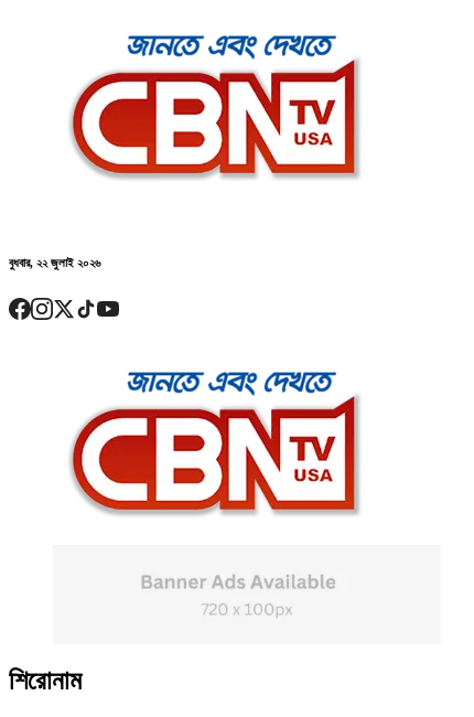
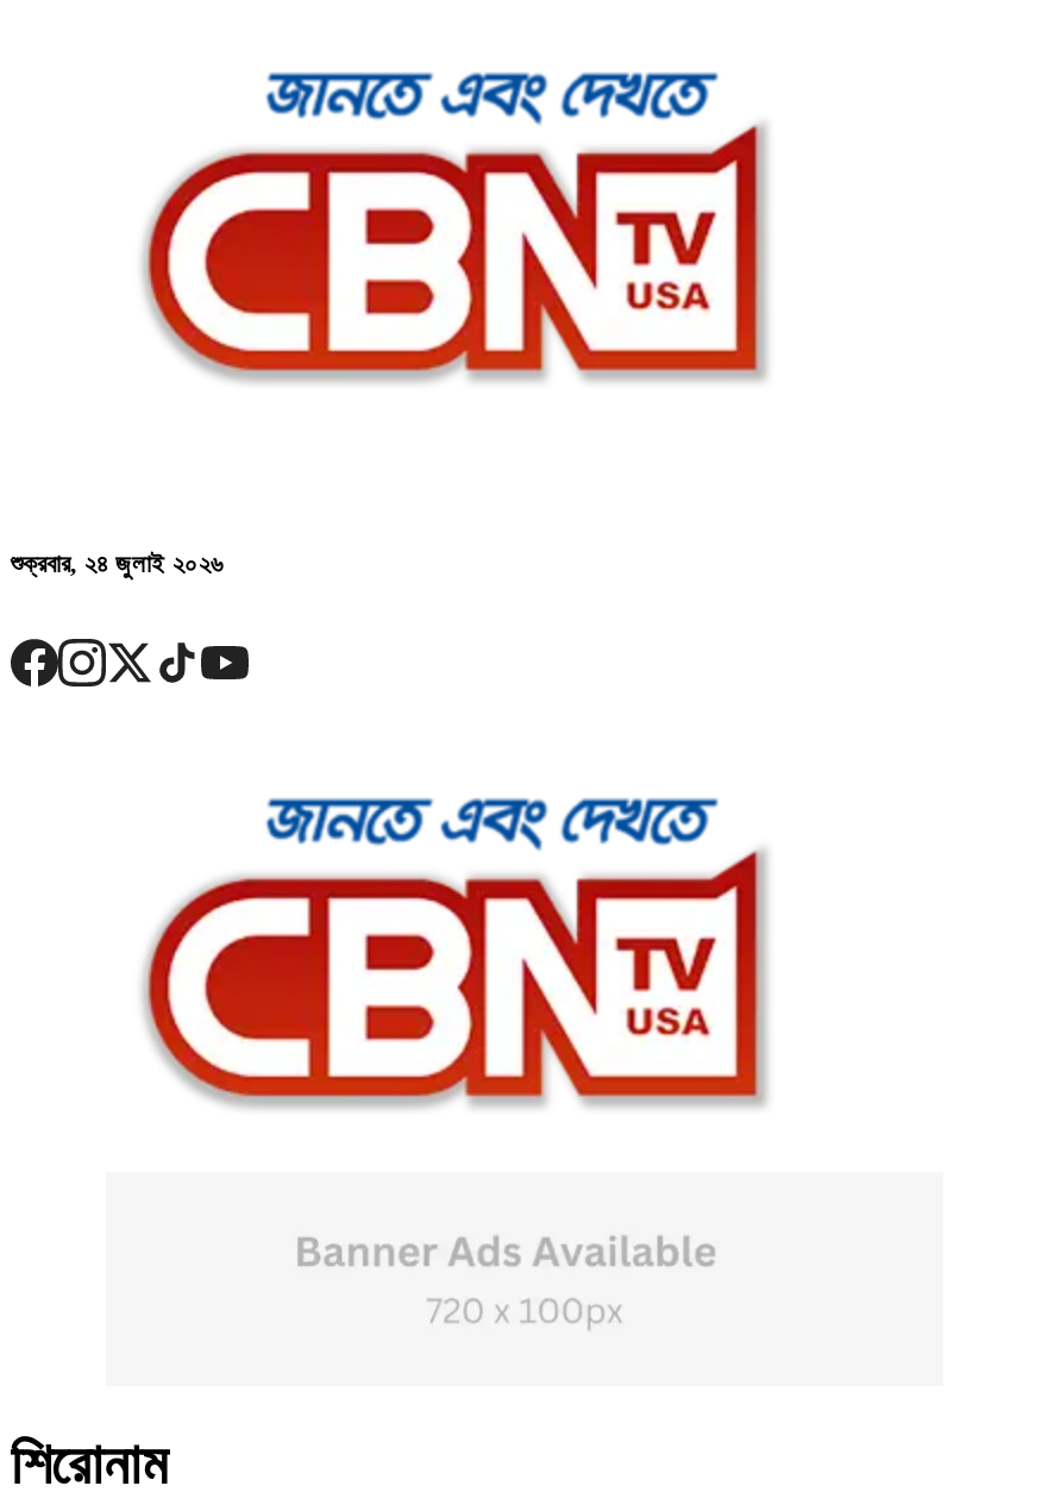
[9,256,100,269] বুধবার, ২২ জুলাই ২০২৬ -> [11,548,222,577] শুক্রবার, ২৪ জুলাই ২০২৬

